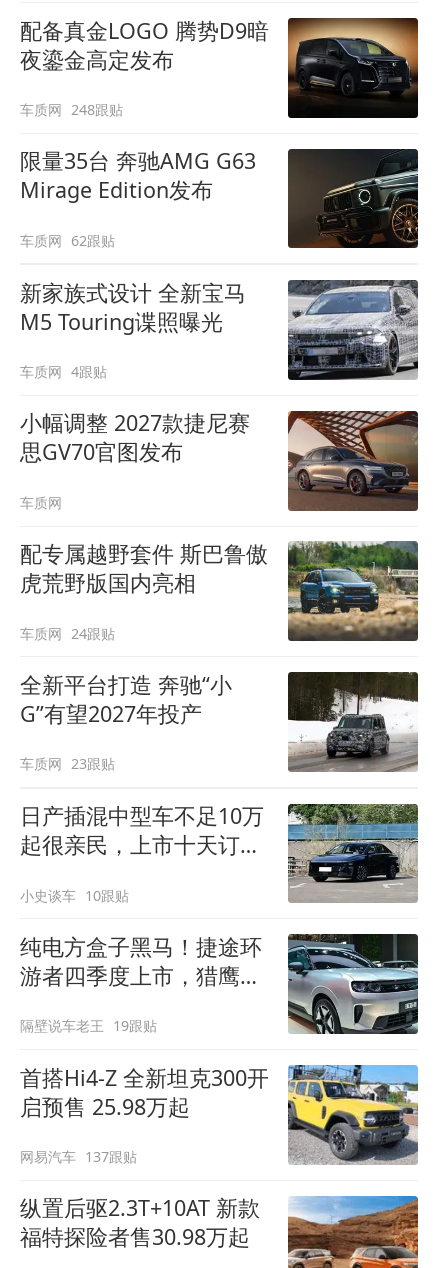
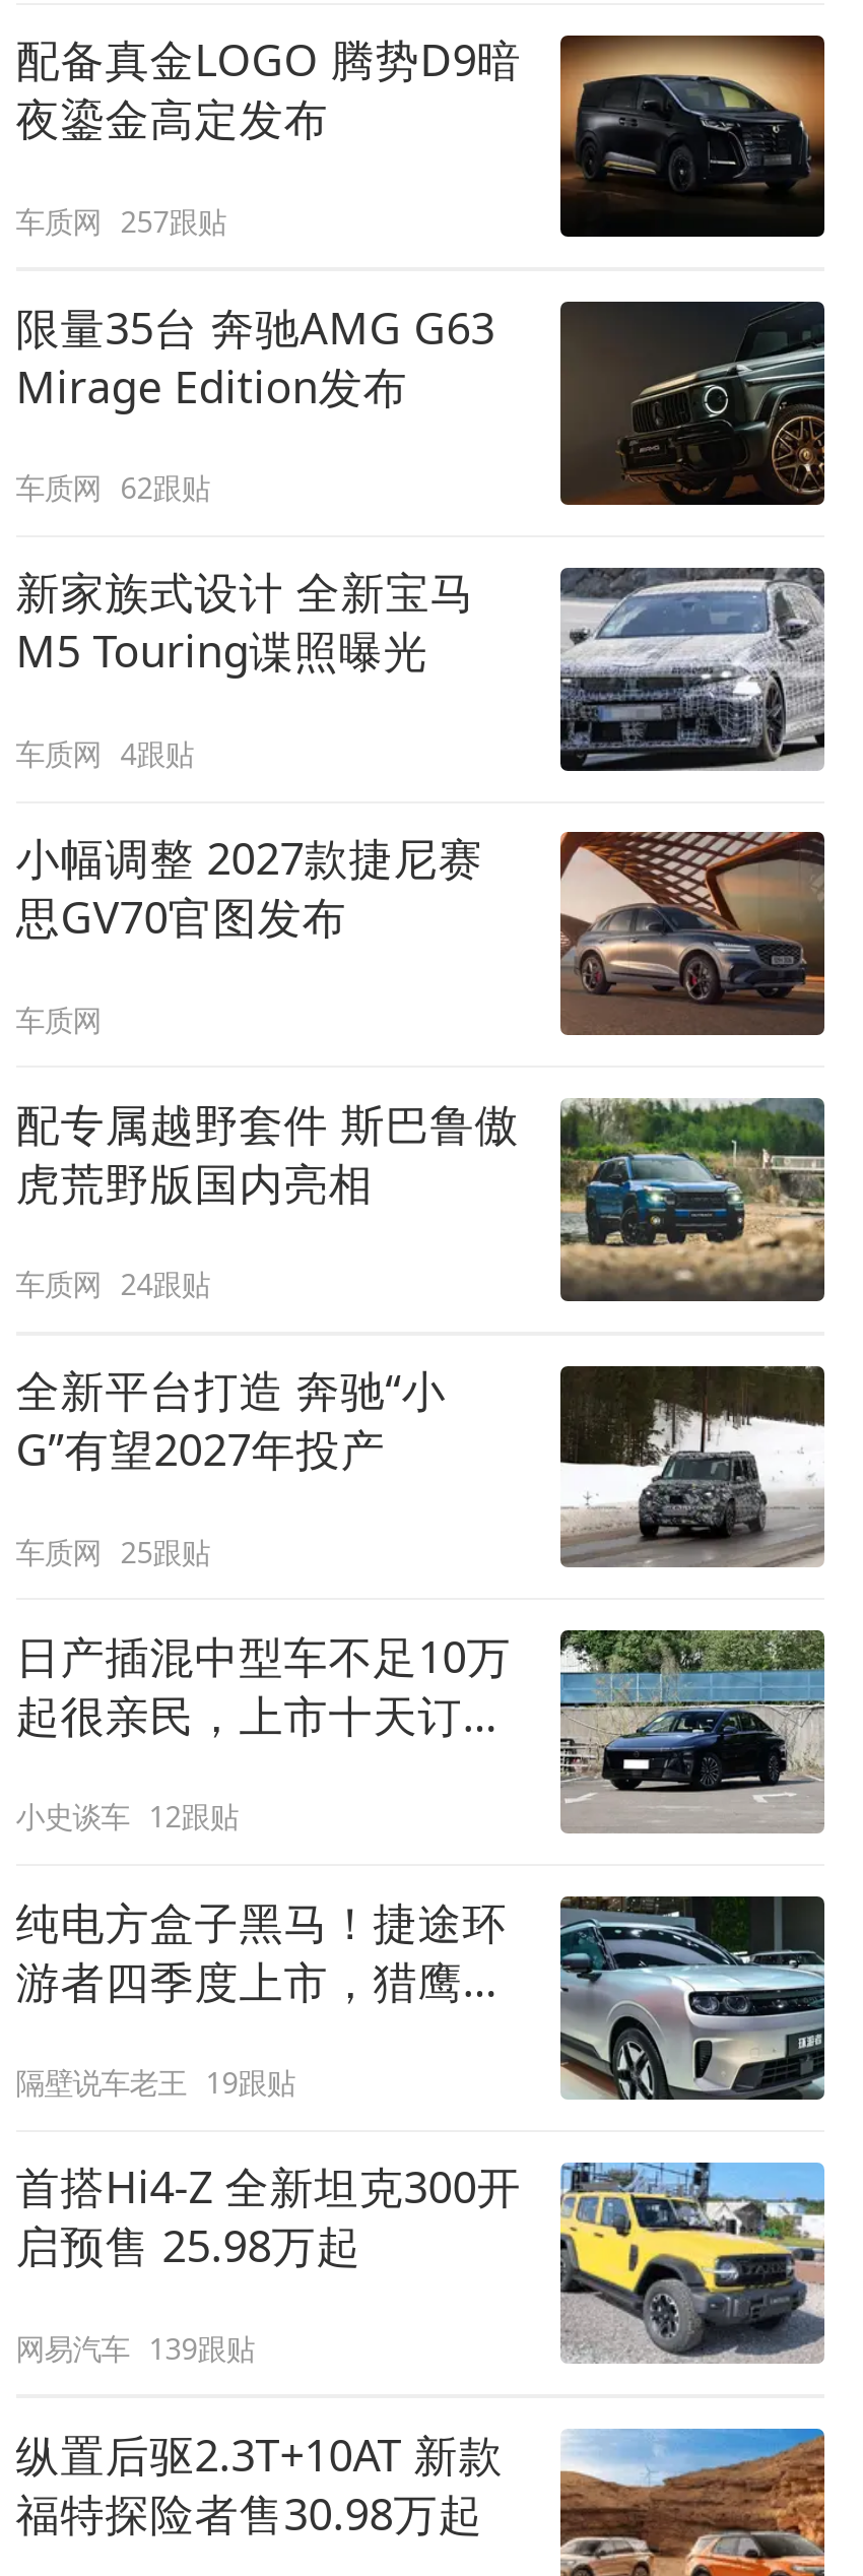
[20,100,123,119] 车质网 248跟贴 -> [16,202,226,240] 车质网 257跟贴
[20,754,115,773] 车质网 23跟贴 -> [16,1532,210,1571] 车质网 25跟贴
[20,886,129,905] 小史谈车 10跟贴 -> [16,1798,238,1836] 小史谈车 12跟贴
[20,1147,137,1166] 网易汽车 137跟贴 -> [16,2328,254,2367] 网易汽车 139跟贴

